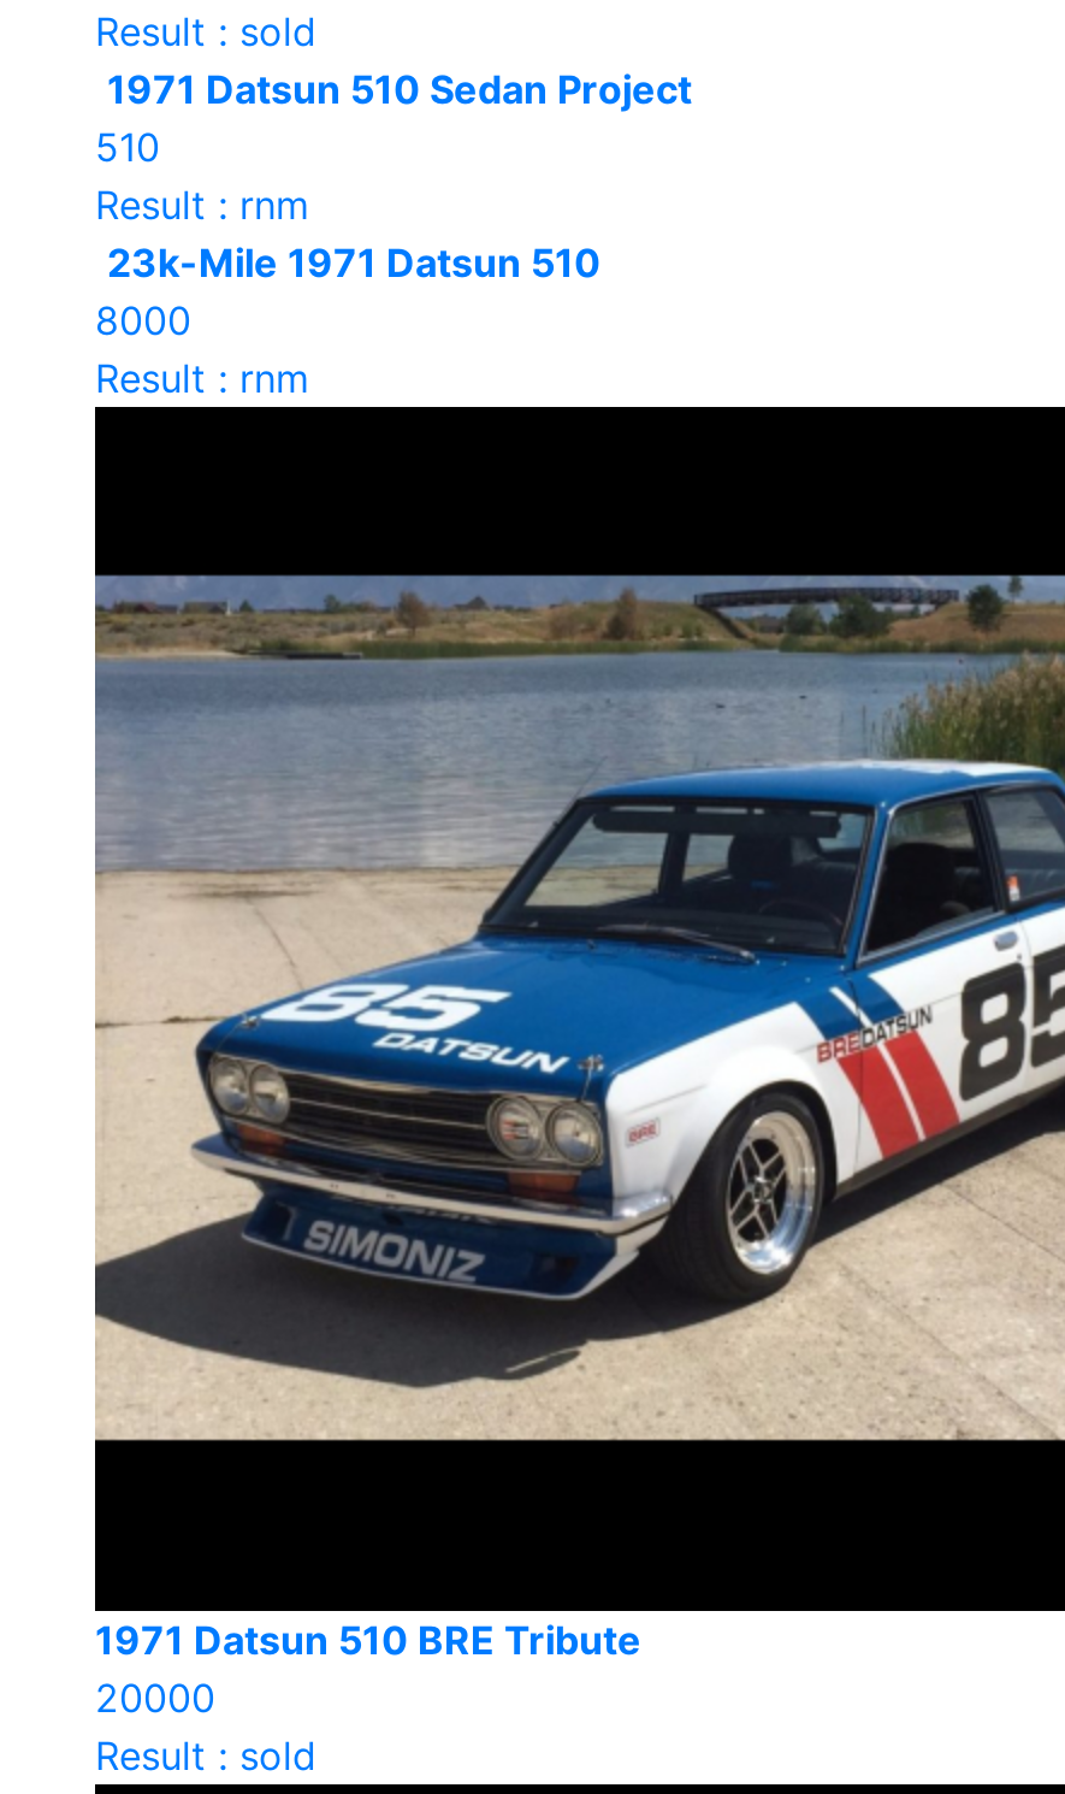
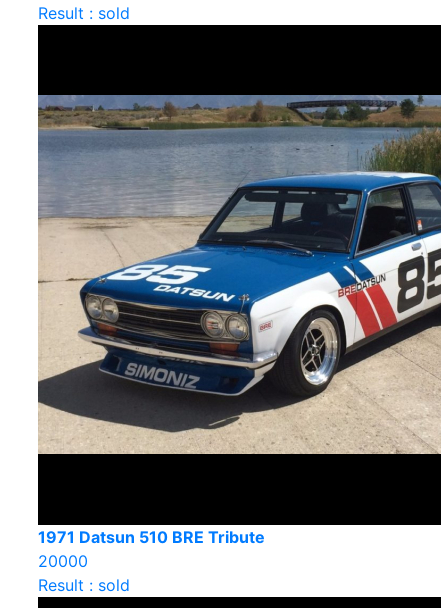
[95,65,692,402] 1971 Datsun 510 Sedan Project | 510 | Result : rnm | 23k-Mile 1971 Datsun 510 | 8000 | Result : rnm -> none

